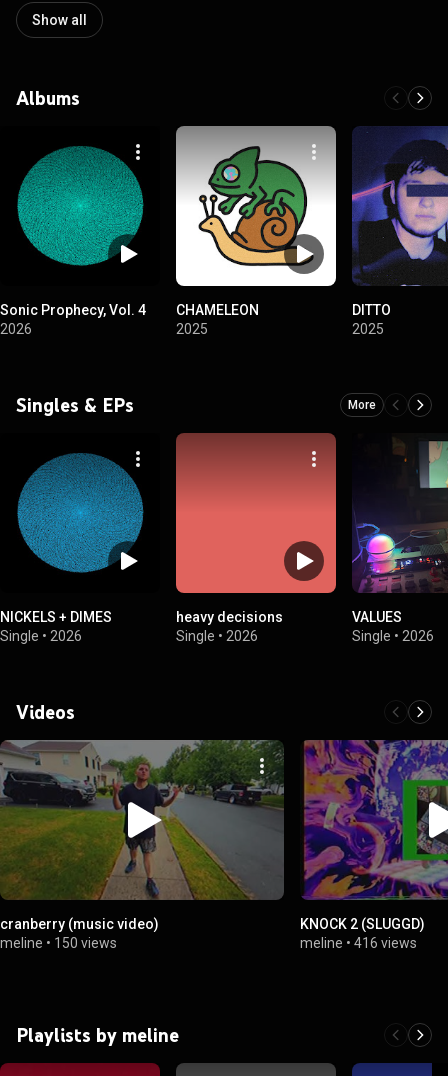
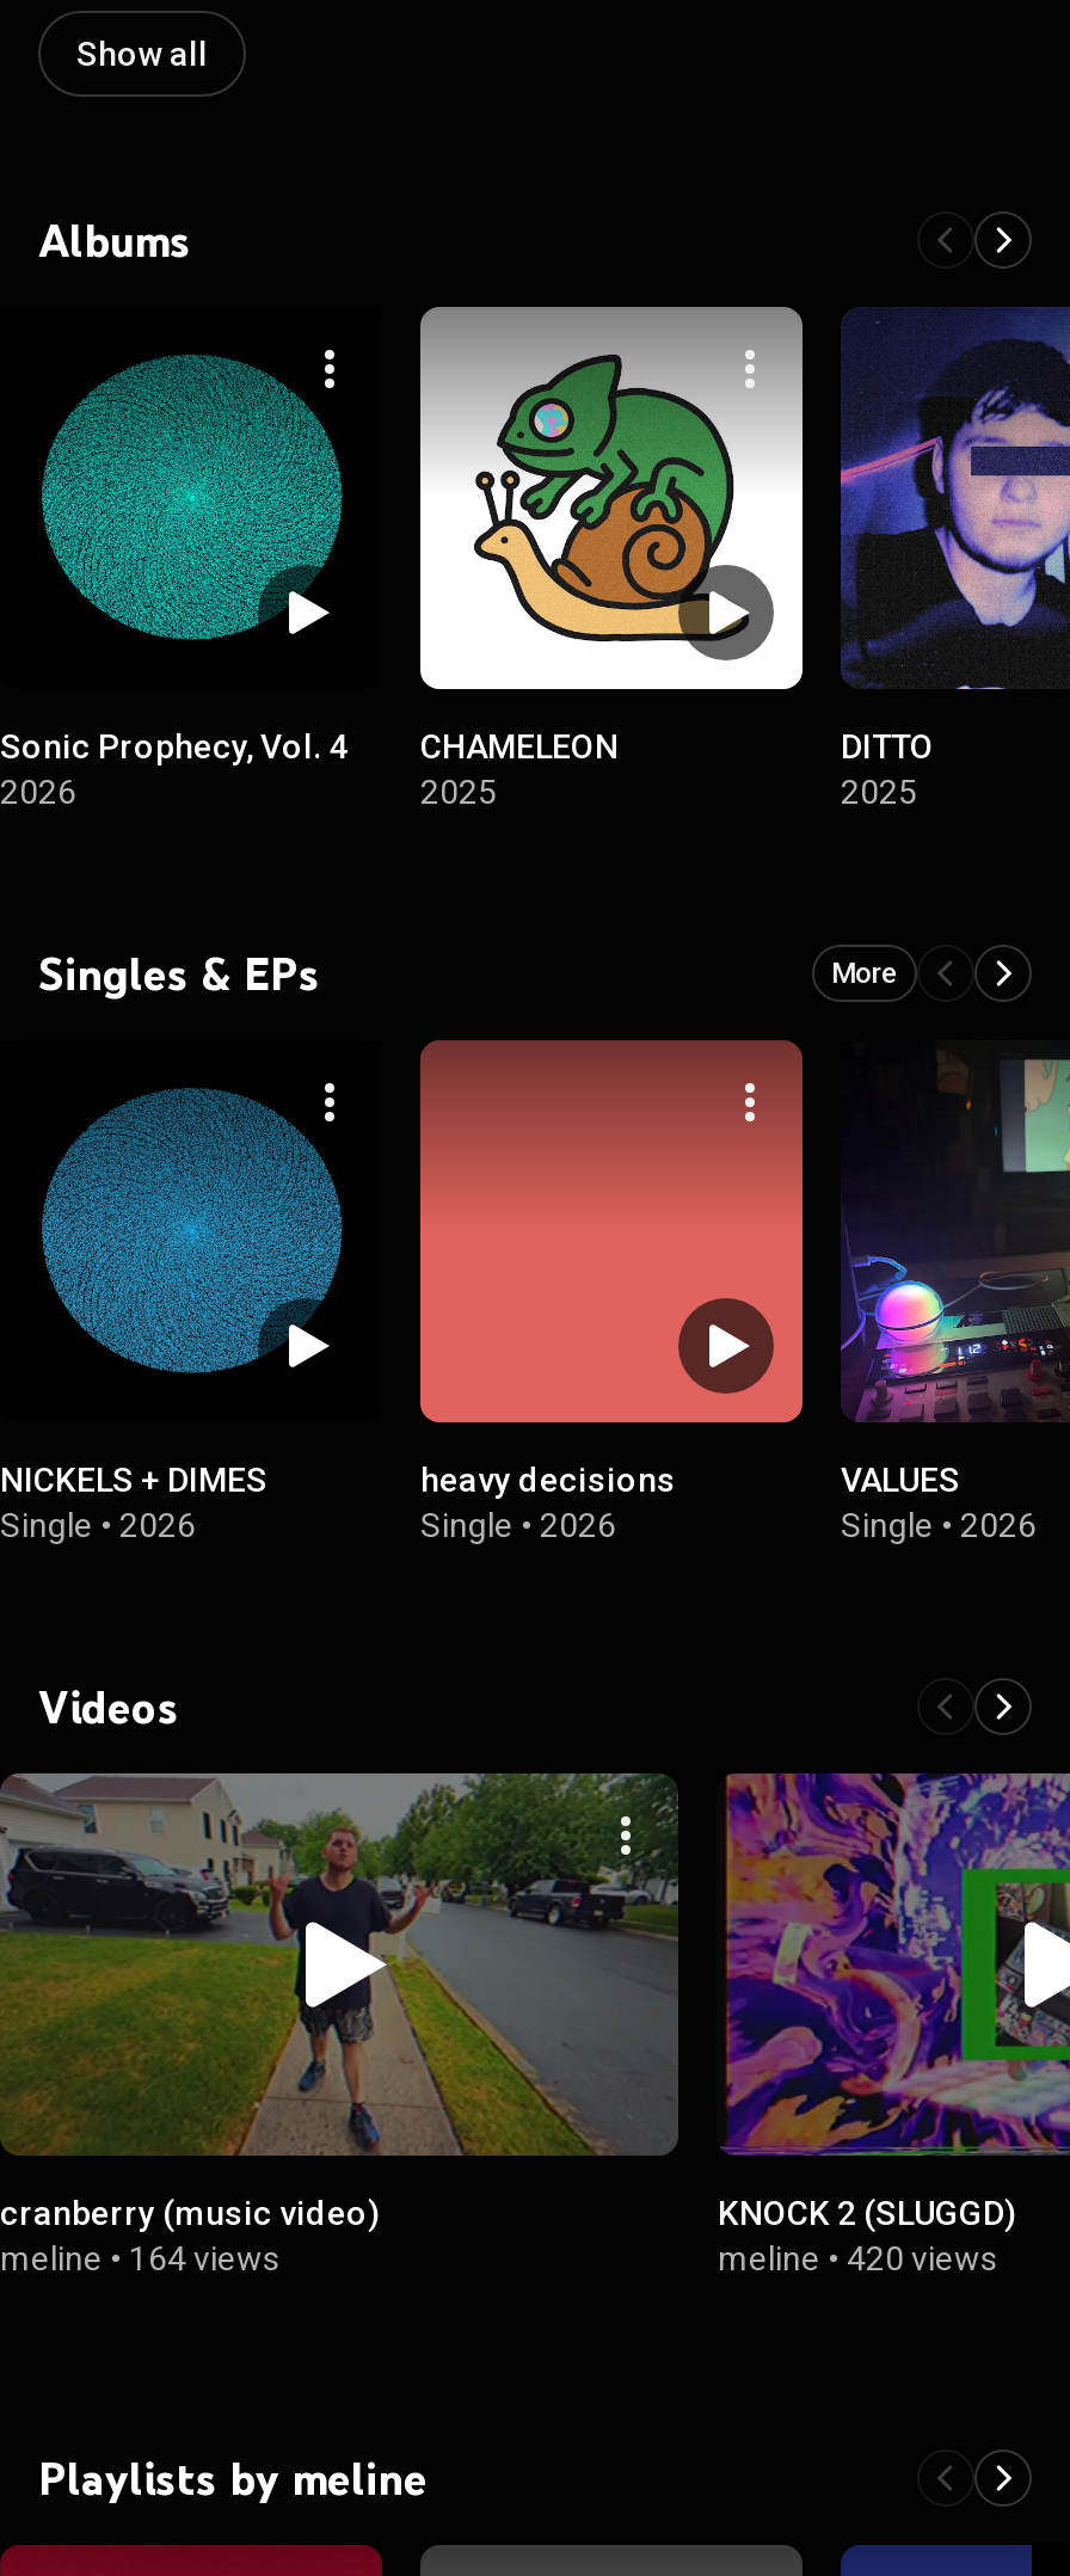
[0,935,117,951] meline • 150 views -> [0,2239,279,2277] meline • 164 views
[300,935,417,951] meline • 416 views -> [717,2239,997,2277] meline • 420 views

